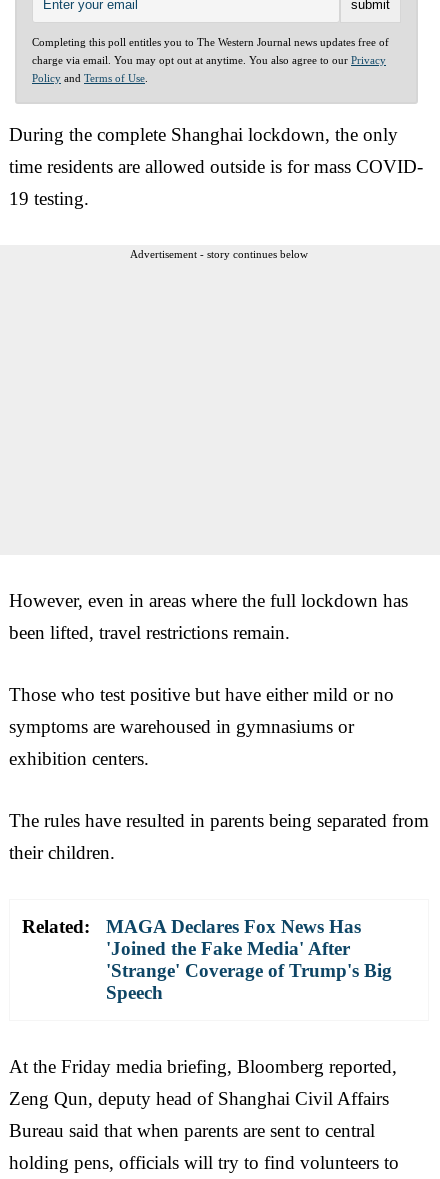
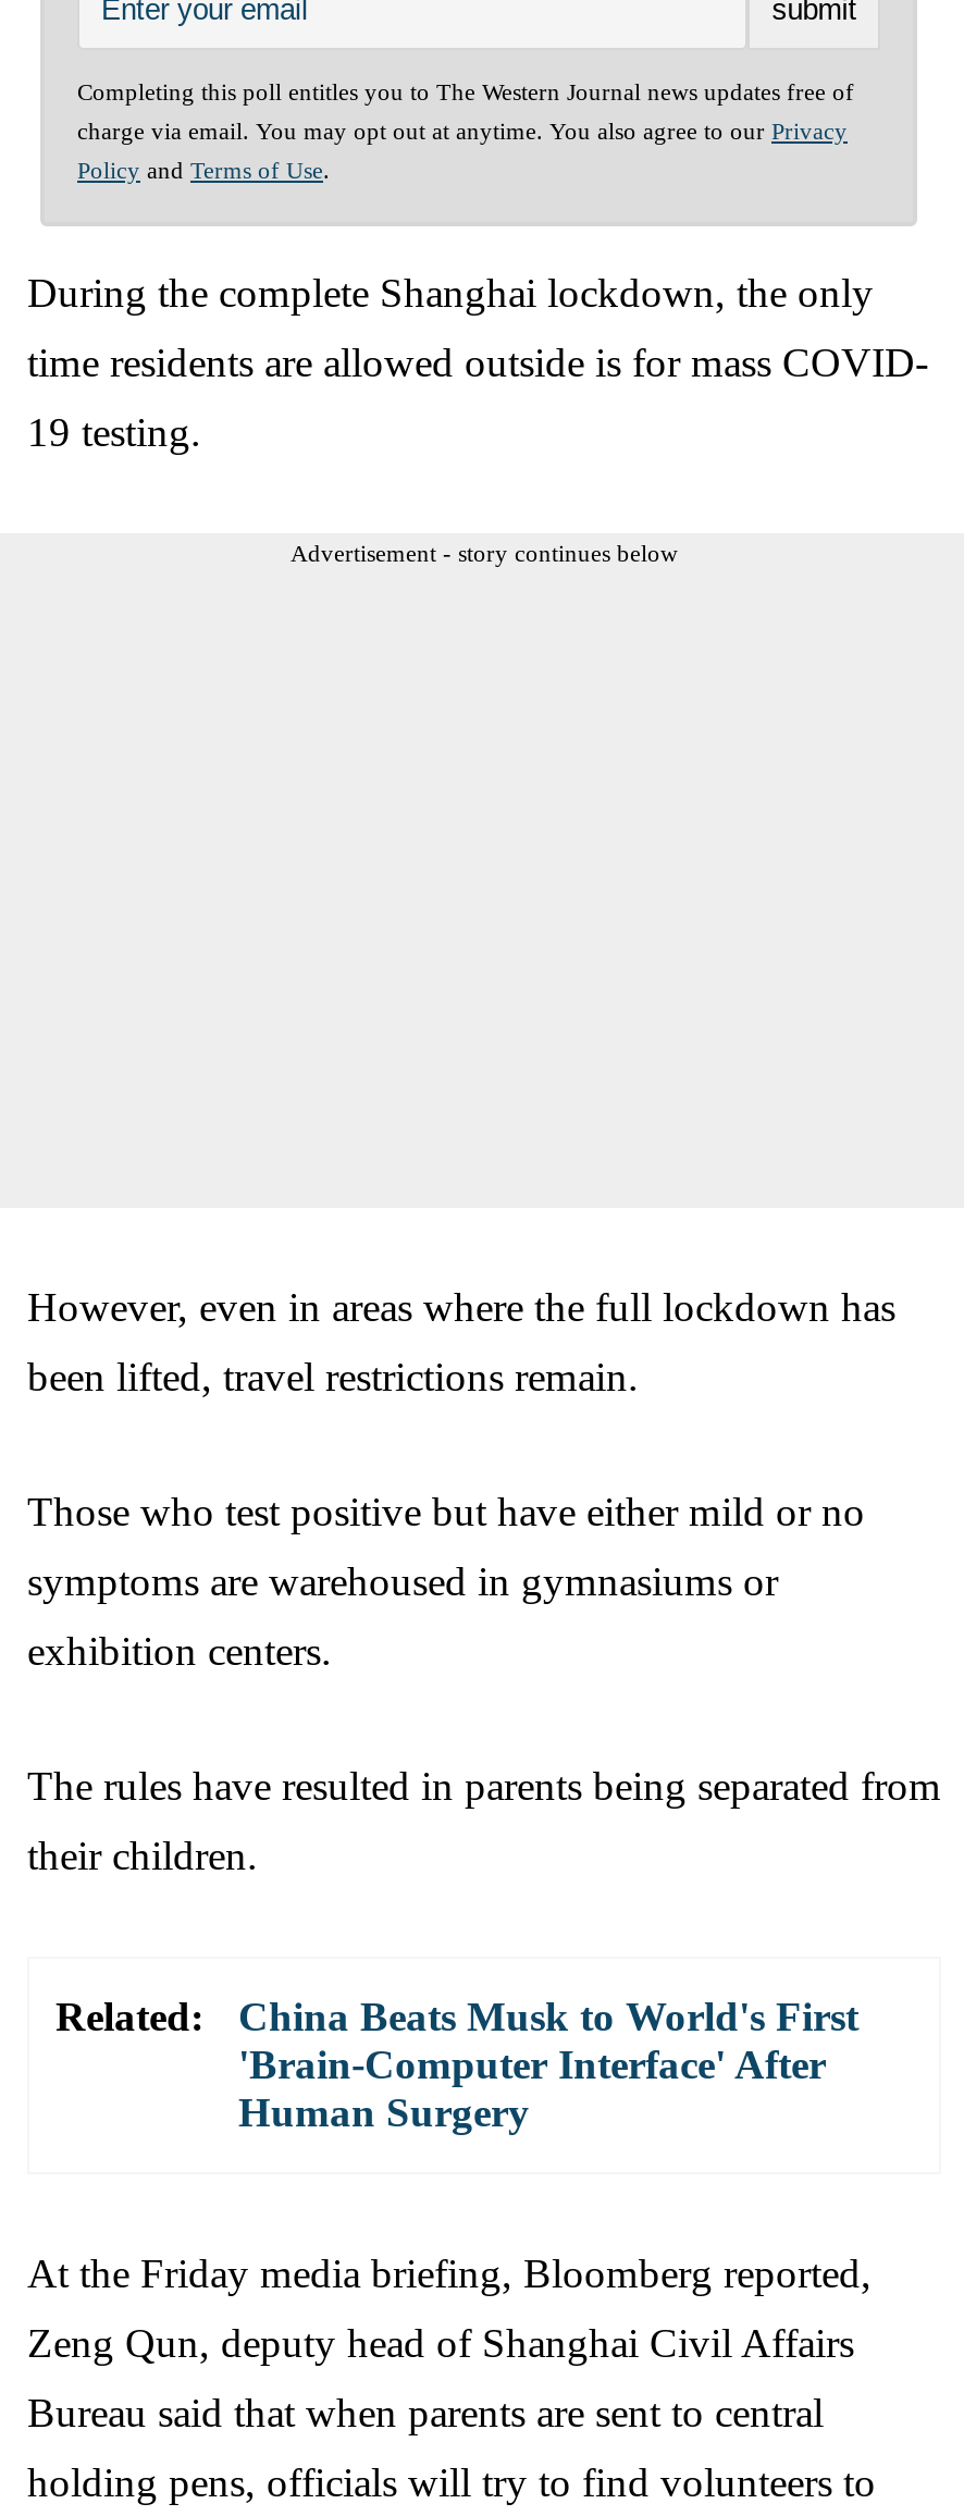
[106,916,392,1003] MAGA Declares Fox News Has | 'Joined the Fake Media' After | 'Strange' Coverage of Trump's Big | Speech -> [238,1993,858,2134] China Beats Musk to World's First | 'Brain-Computer Interface' After | Human Surgery

